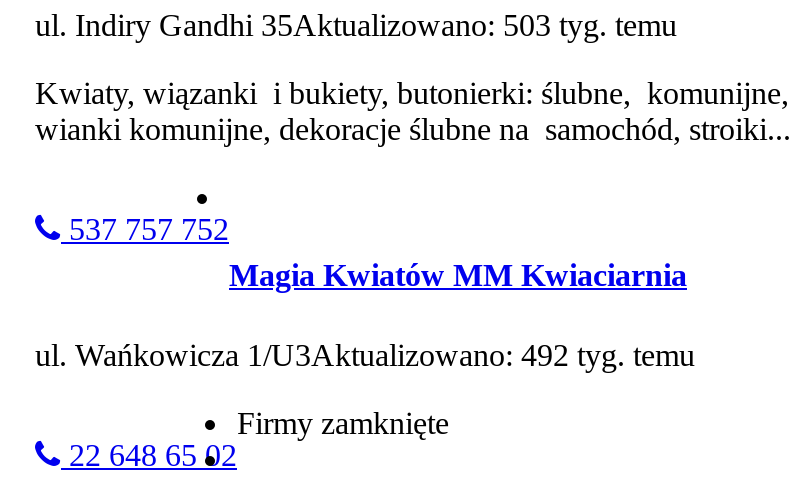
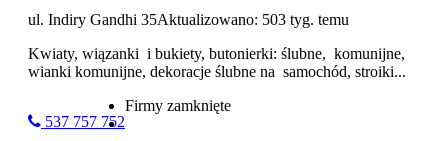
[35,259,695,471] Magia Kwiatów MM Kwiaciarnia | Aktualizowano: 492 tyg. temu | ul. Wańkowicza 1/U3 | 22 648 65 02 -> none

